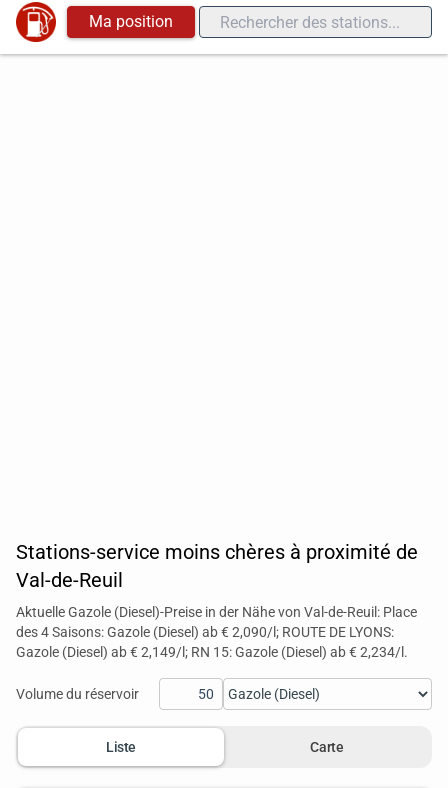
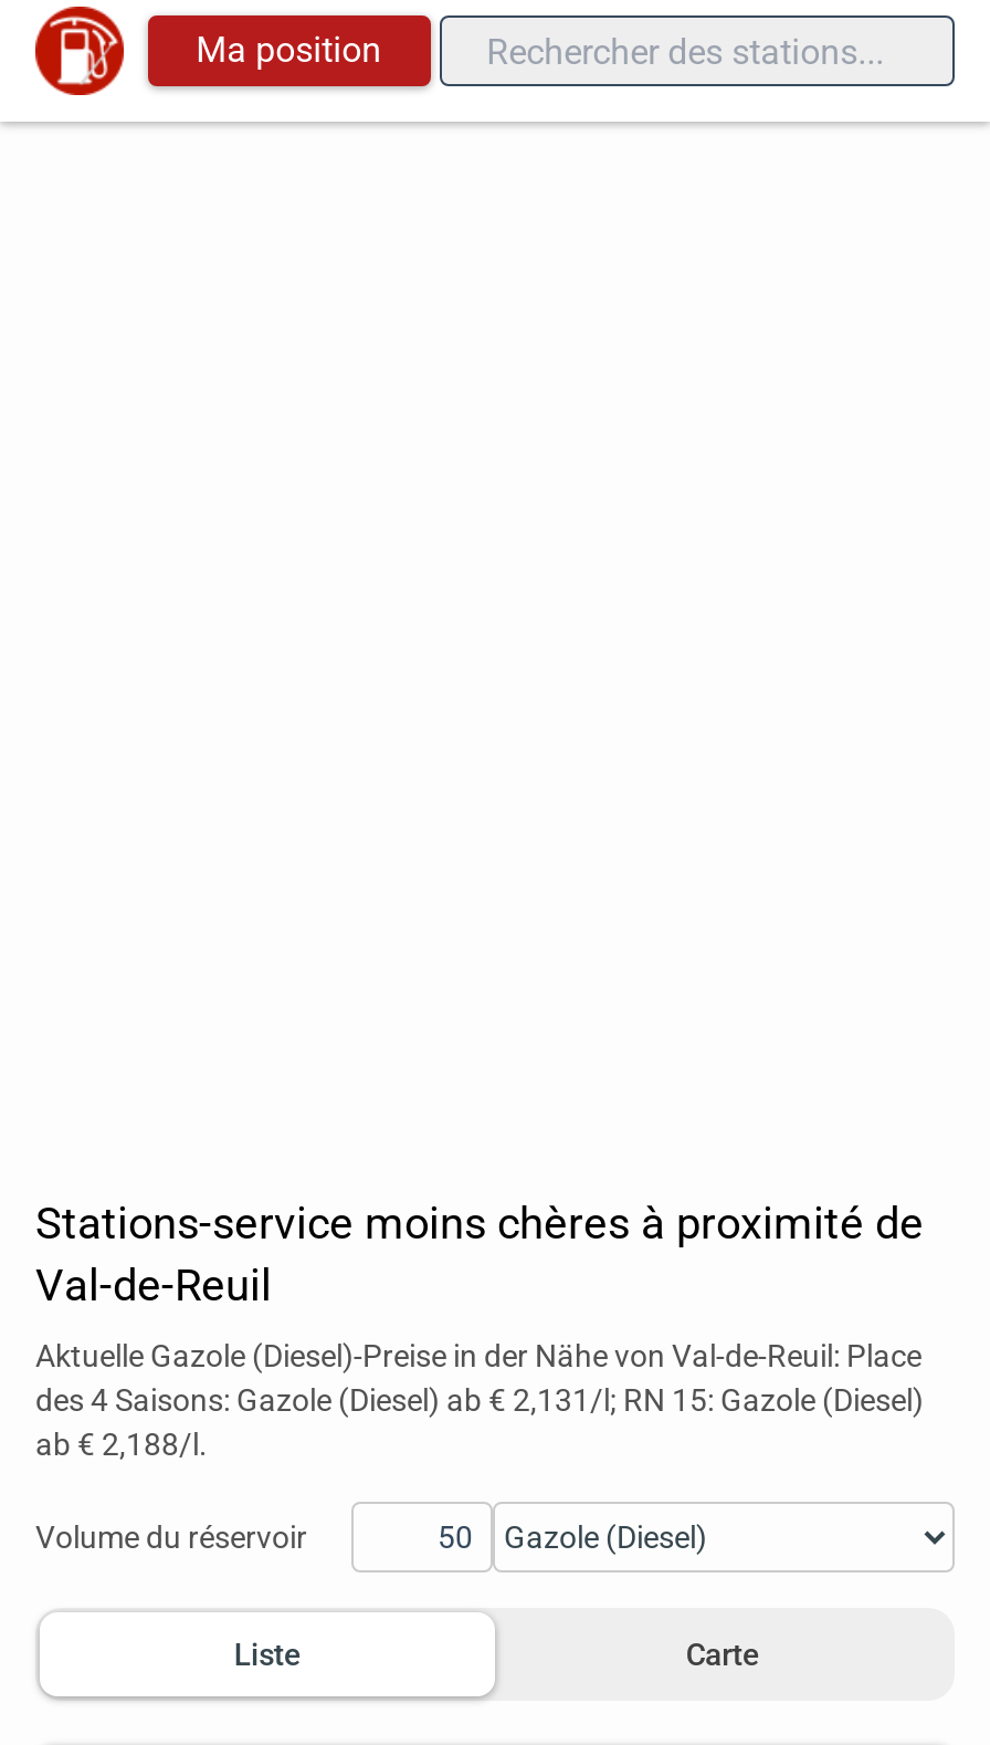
[16,624,408,660] des 4 Saisons: Gazole (Diesel) ab € 2,090/l; ROUTE DE LYONS: | Gazole (Diesel) ab € 2,149/l; RN 15: Gazole (Diesel) ab € 2,234/l. -> [35,1382,924,1462] des 4 Saisons: Gazole (Diesel) ab € 2,131/l; RN 15: Gazole (Diesel) | ab € 2,188/l.

